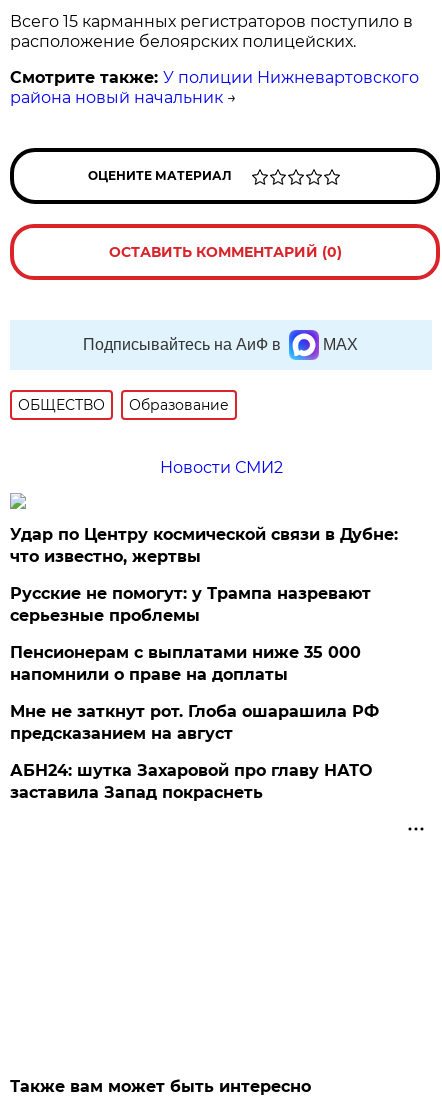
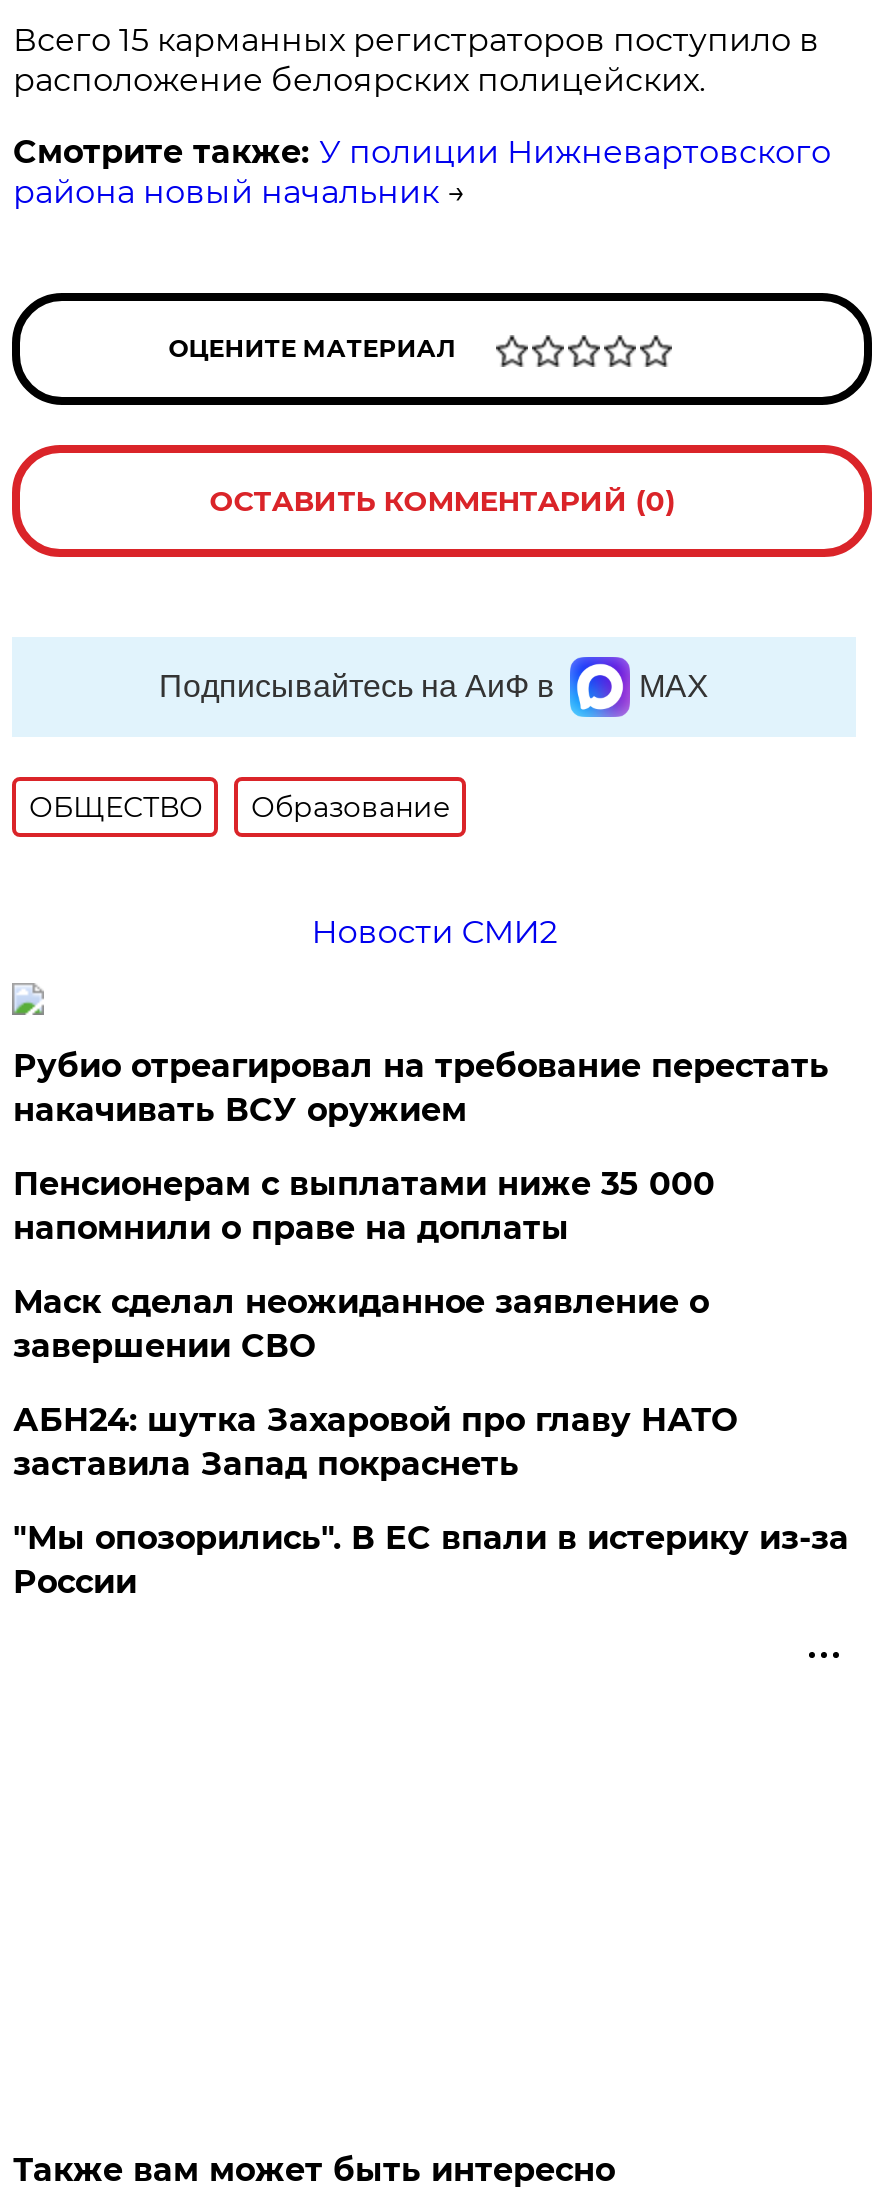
[10,525,398,625] Удар по Центру космической связи в Дубне: | что известно, жертвы | Русские не помогут: у Трампа назревают | серьезные проблемы -> [13,1047,829,1129] Рубио отреагировал на требование перестать | накачивать ВСУ оружием
moved [10,643,361,684] -> [13,1165,715,1247]: Пенсионерам с выплатами ниже 35 000 | напомнили о праве на доплаты
[10,702,379,743] Мне не заткнут рот. Глоба ошарашила РФ | предсказанием на август -> [13,1283,709,1365] Маск сделал неожиданное заявление о | завершении СВО
moved [10,761,372,802] -> [13,1401,737,1483]: АБН24: шутка Захаровой про главу НАТО | заставила Запад покраснеть
none -> [13,1519,849,1601] "Мы опозорились". В ЕС впали в истерику из-за | России

